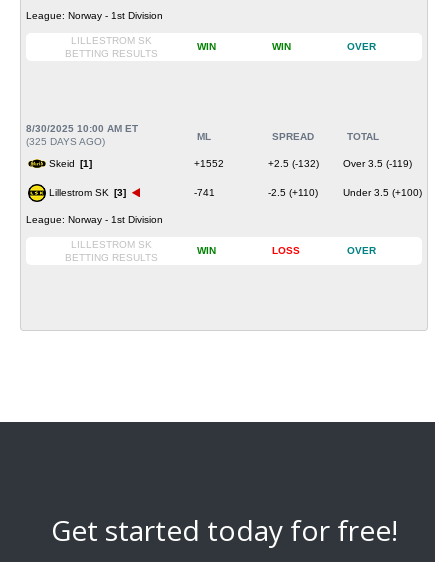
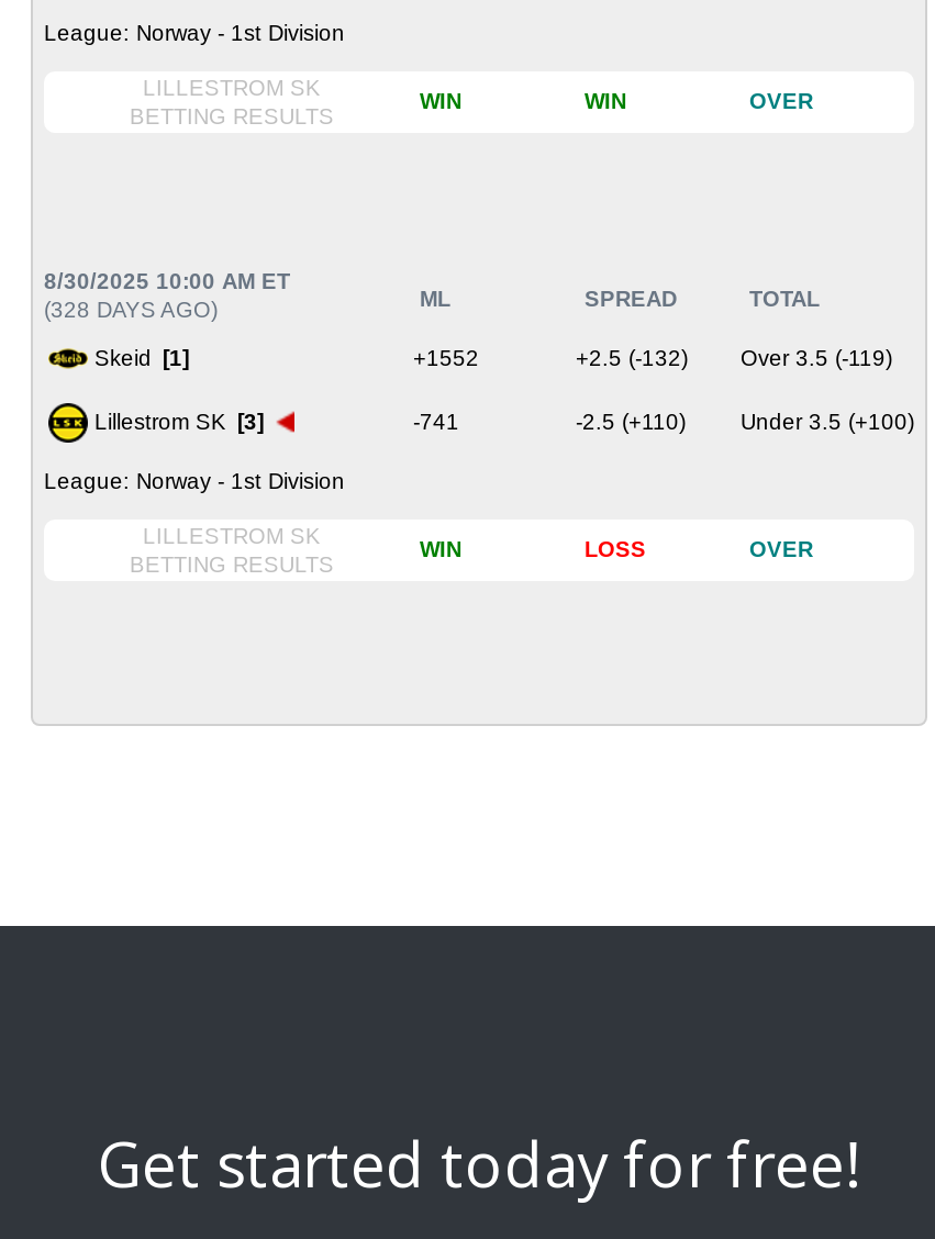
[26,136,105,147] (325 DAYS AGO) -> [44,298,218,322] (328 DAYS AGO)

